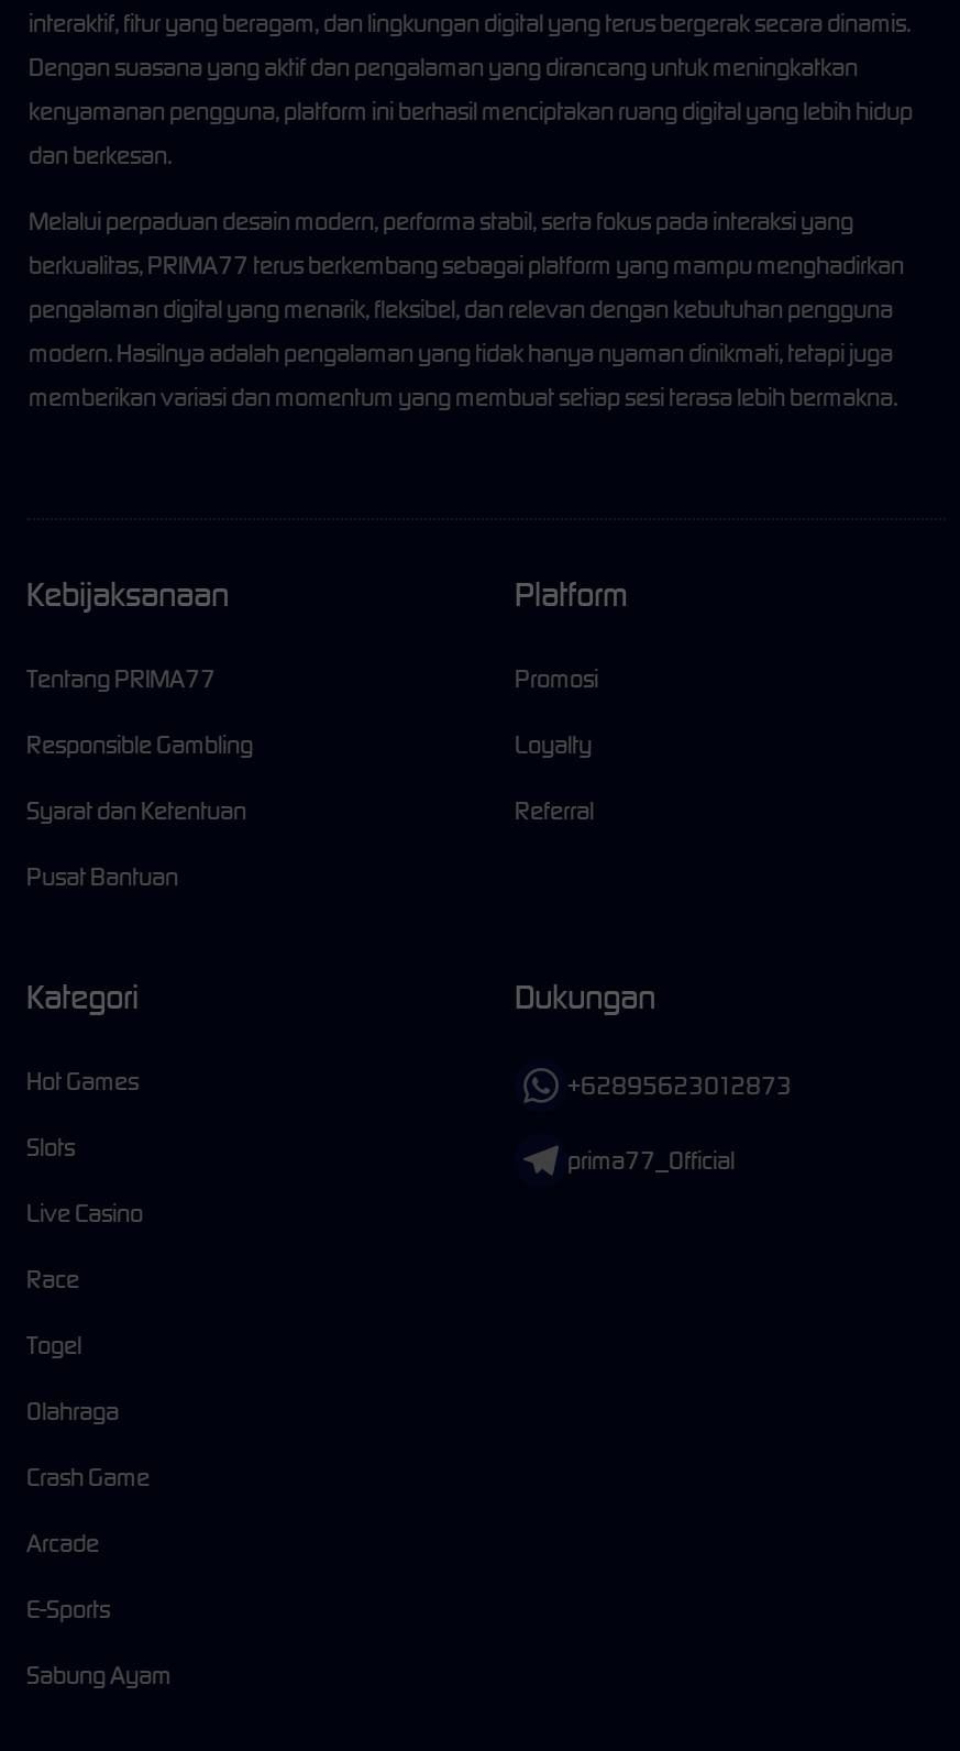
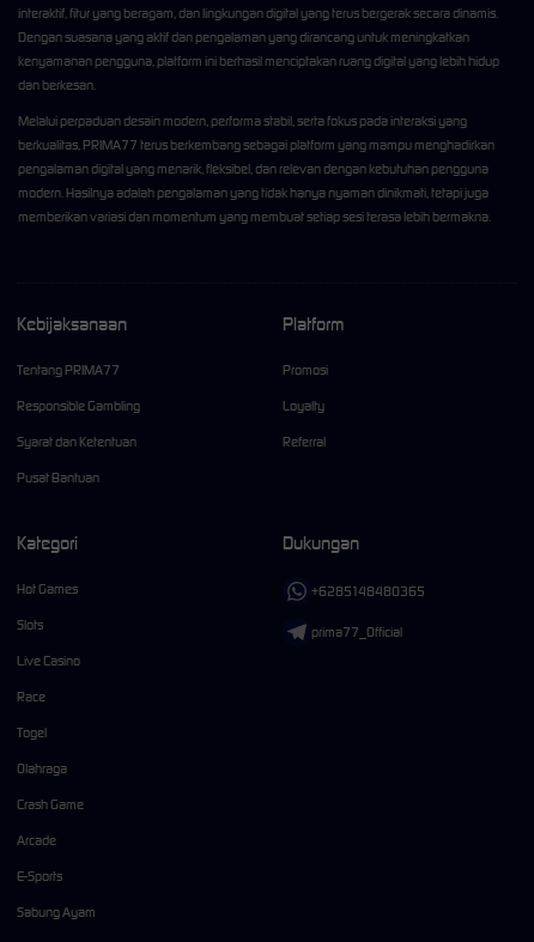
[567,1070,792,1101] +62895623012873 -> [311,582,425,599] +6285148480365

